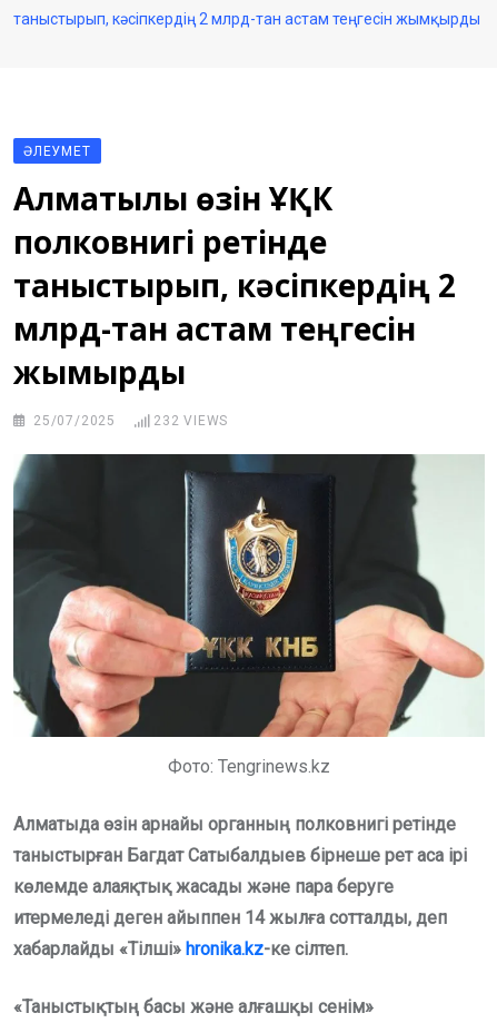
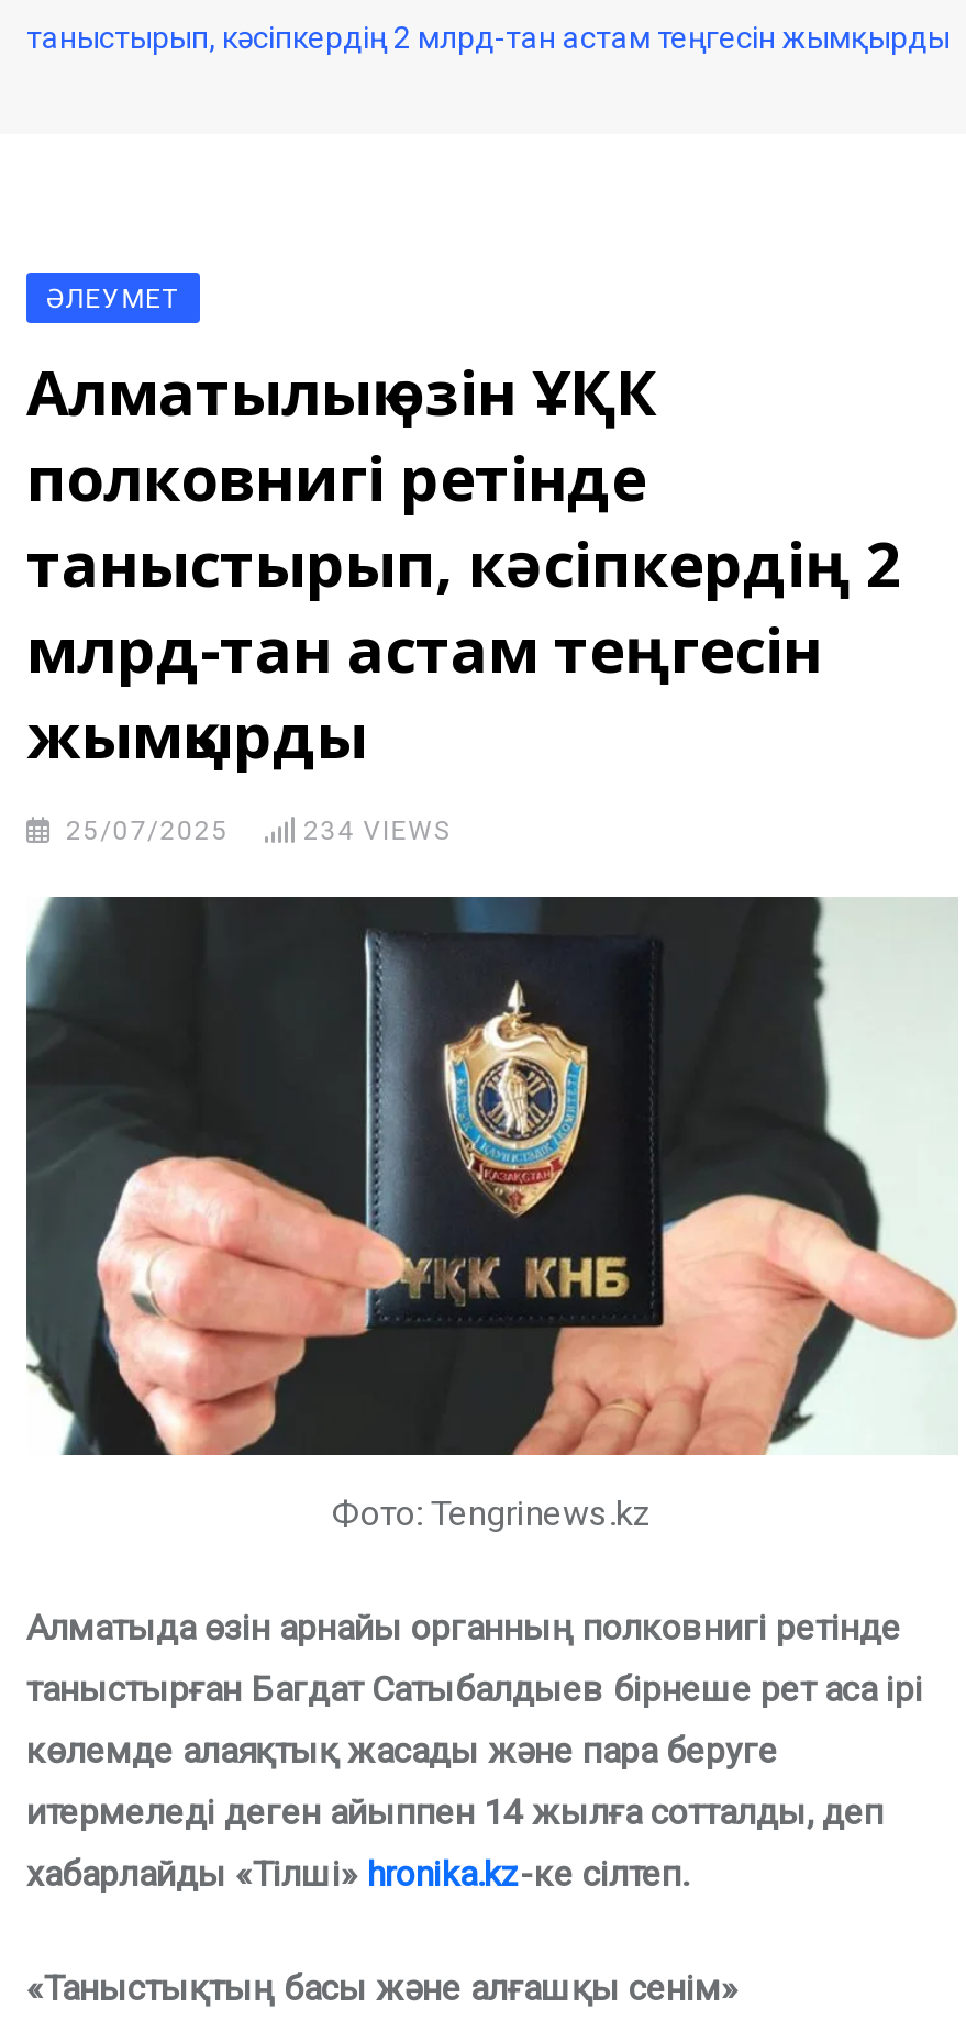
[153,413,228,429] 232 VIEWS -> [303,815,451,846] 234 VIEWS

